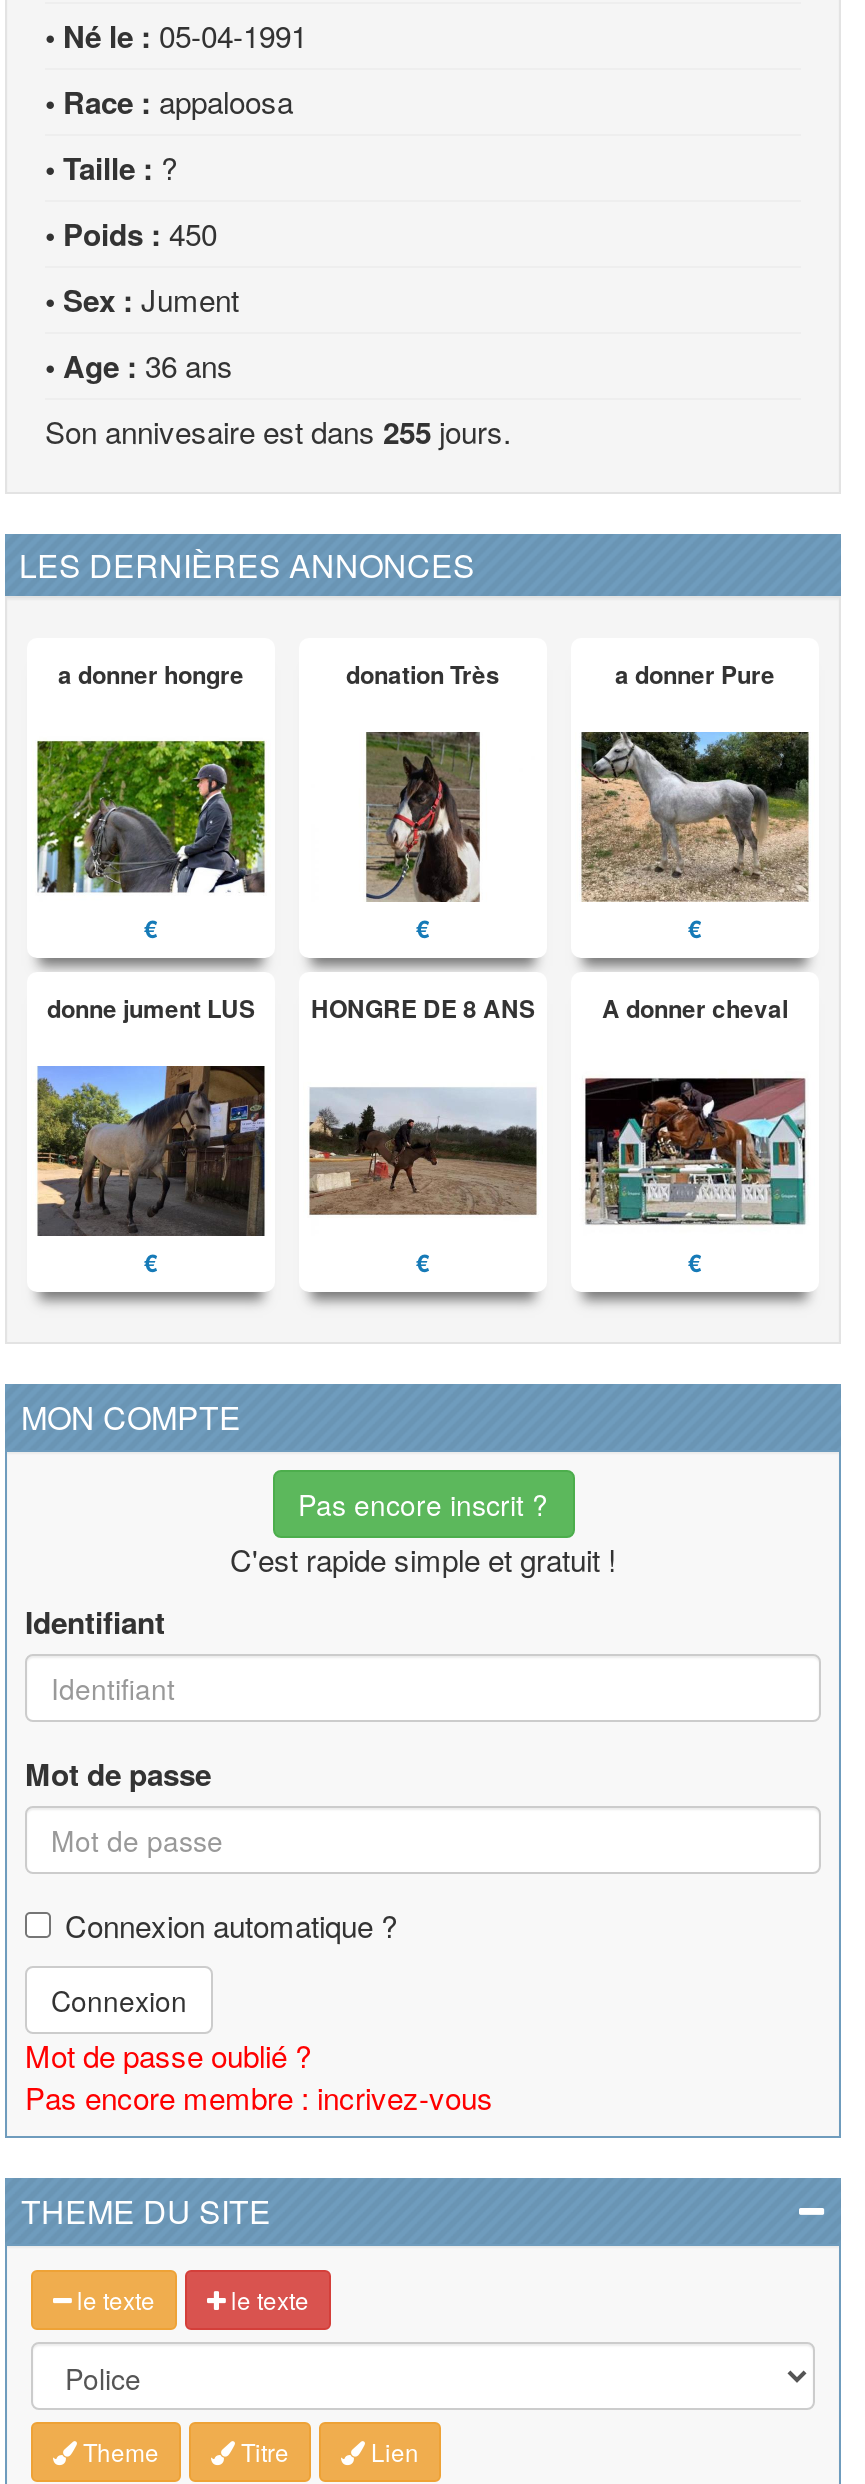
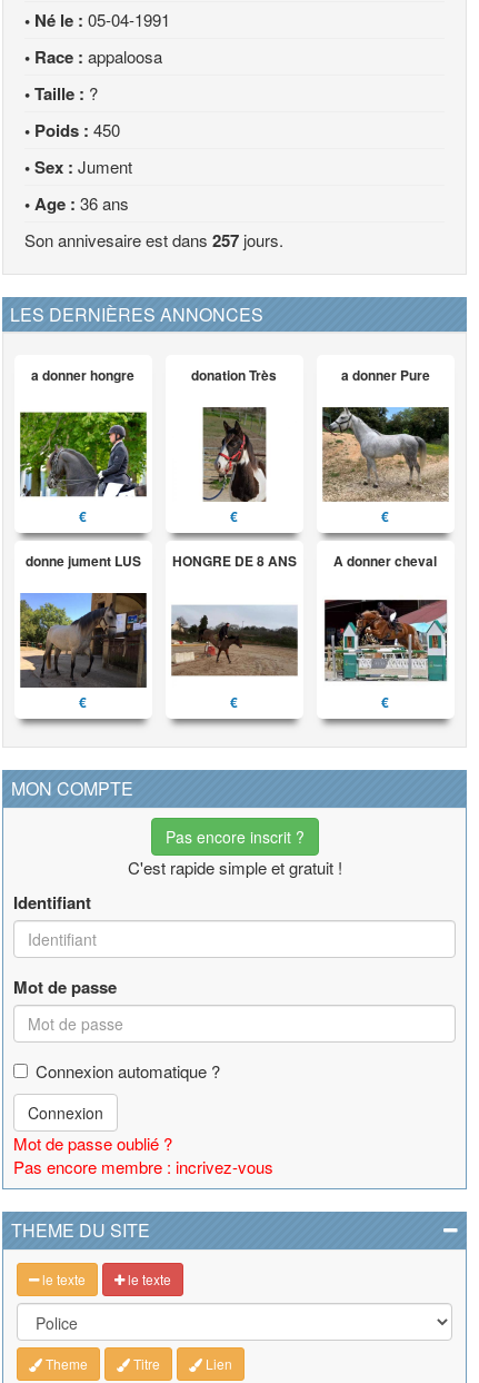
[45,410,511,454] Son annivesaire est dans 255 jours. -> [24,228,283,253] Son annivesaire est dans 257 jours.

